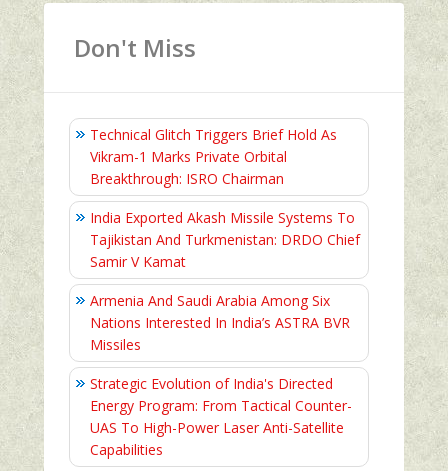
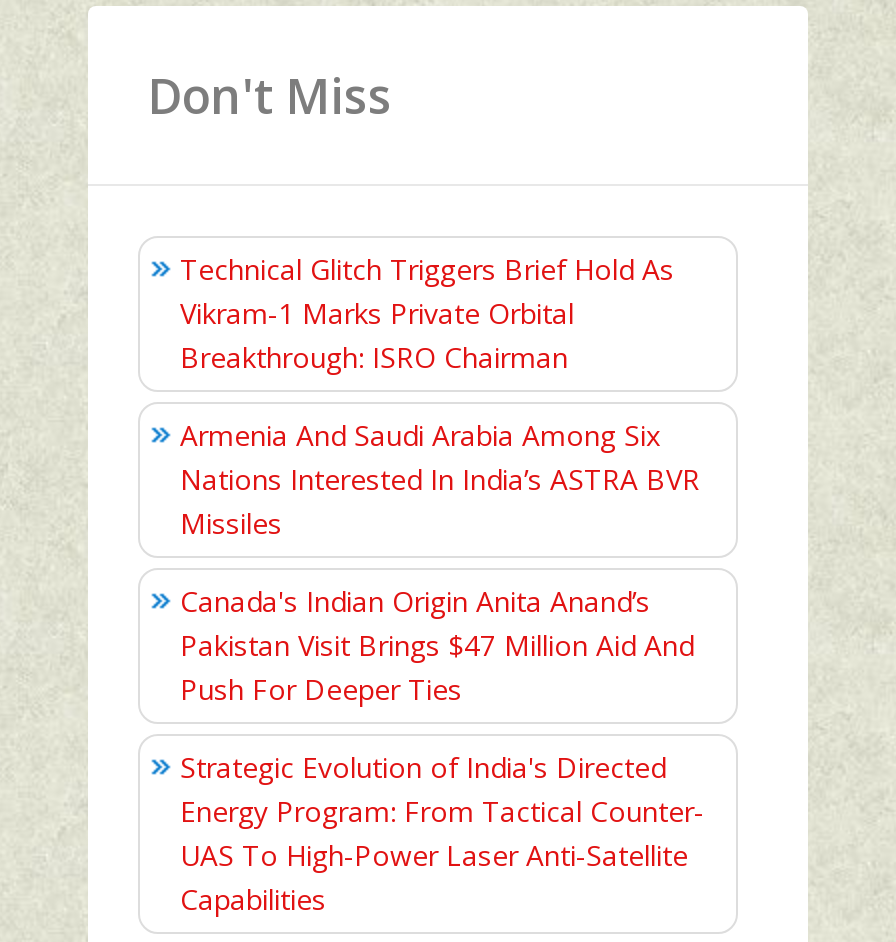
[90,208,360,271] India Exported Akash Missile Systems To | Tajikistan And Turkmenistan: DRDO Chief | Samir V Kamat -> none
moved [90,291,350,354] -> [180,416,700,542]: Armenia And Saudi Arabia Among Six | Nations Interested In India’s ASTRA BVR | Missiles
none -> [180,582,694,708] Canada's Indian Origin Anita Anand’s | Pakistan Visit Brings $47 Million Aid And | Push For Deeper Ties

